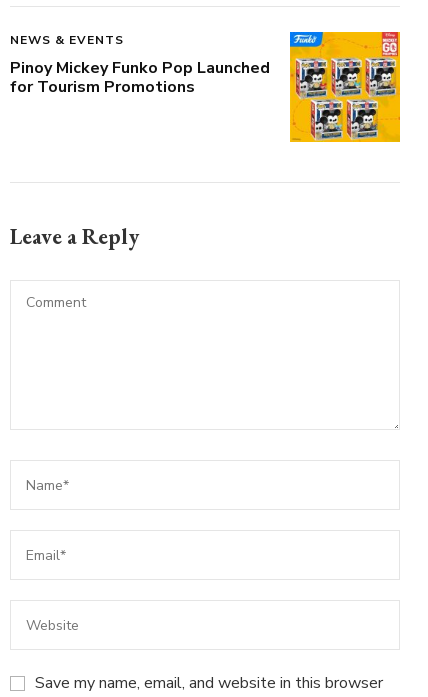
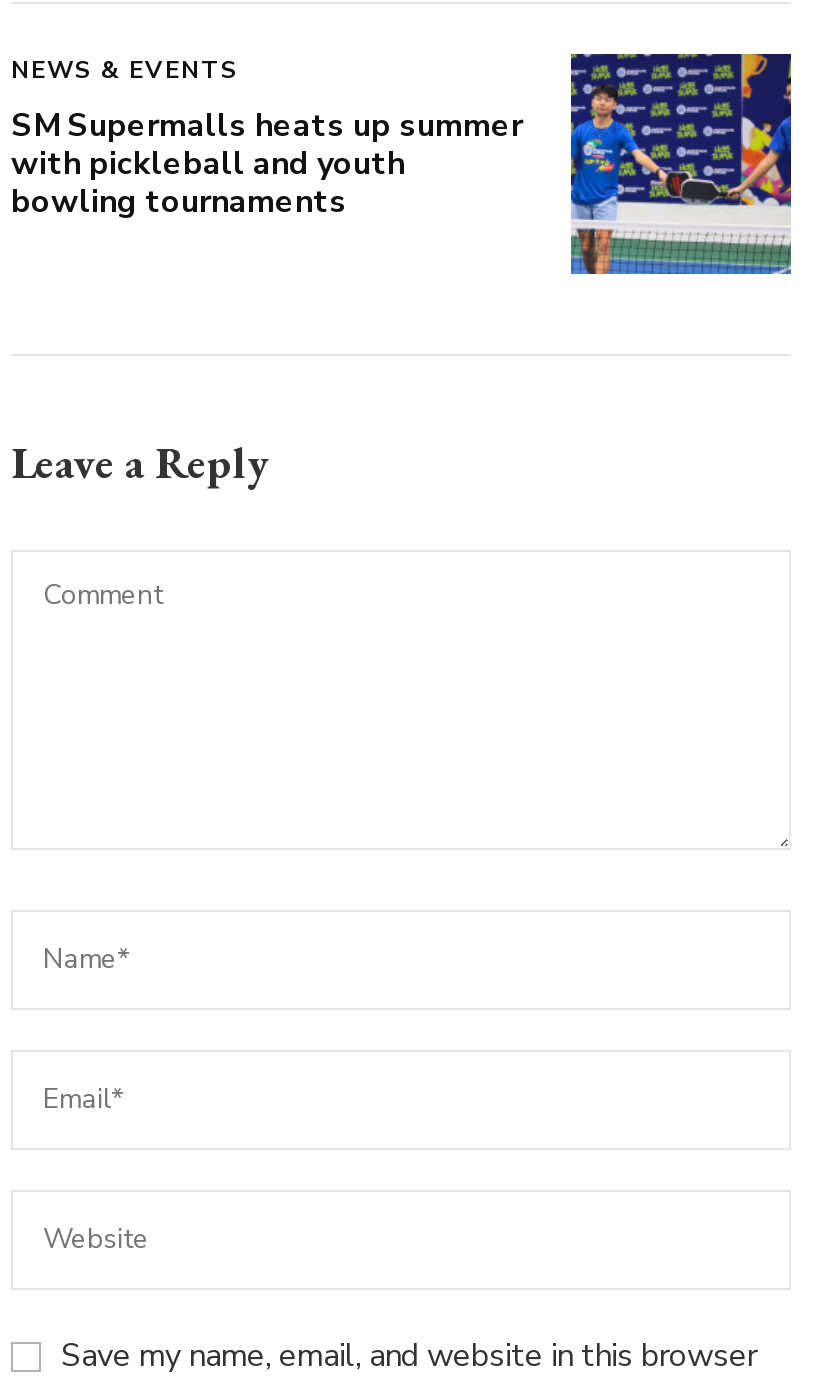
[10,31,401,143] [image] | Pinoy Mickey Funko Pop Launched | for Tourism Promotions -> [11,52,793,276] [image] | SM Supermalls heats up summer | with pickleball and youth | bowling tournaments

